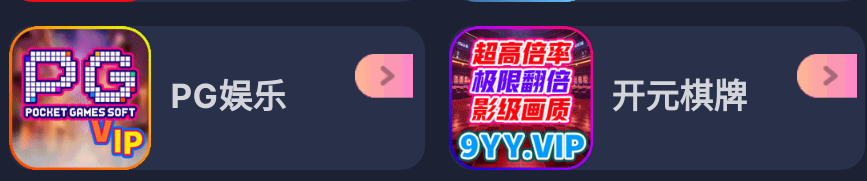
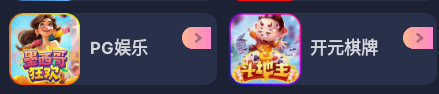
[9,28,151,170] [image] -> [9,13,80,85] [image]
[449,26,593,170] [image] -> [229,13,301,85] [image]

